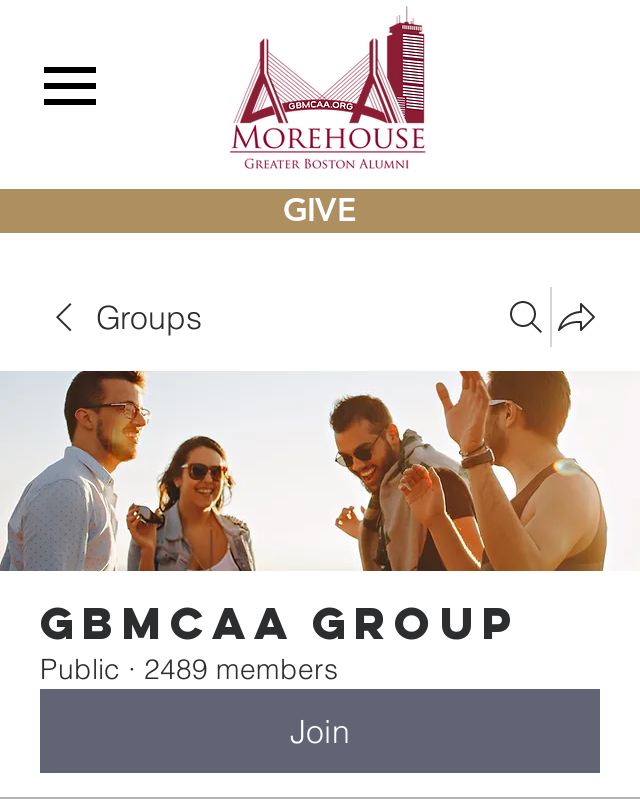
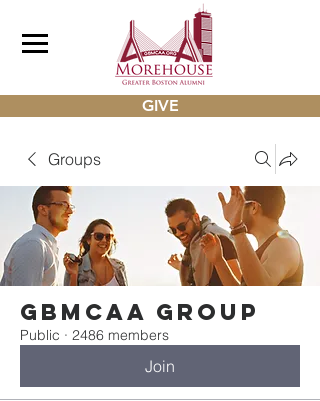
[40,651,338,687] Public · 2489 members -> [20,326,169,344] Public · 2486 members

